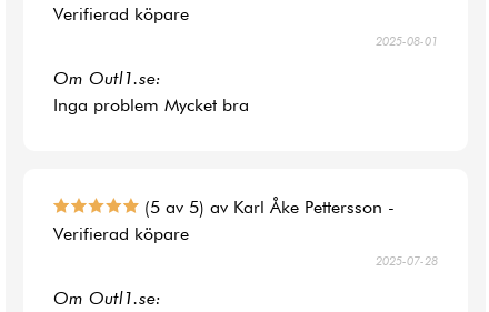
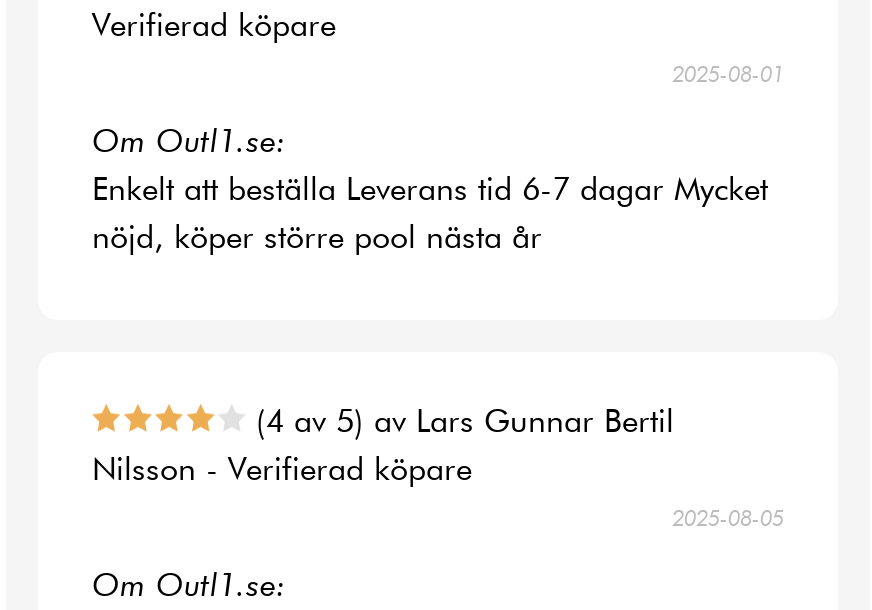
[53,94,249,115] Inga problem Mycket bra -> [92,170,768,256] Enkelt att beställa Leverans tid 6-7 dagar Mycket | nöjd, köper större pool nästa år
[53,196,438,269] (5 av 5) av Karl Åke Pettersson - | Verifierad köpare | 2025-07-28 -> [92,402,784,532] (4 av 5) av Lars Gunnar Bertil | Nilsson - Verifierad köpare | 2025-08-05

